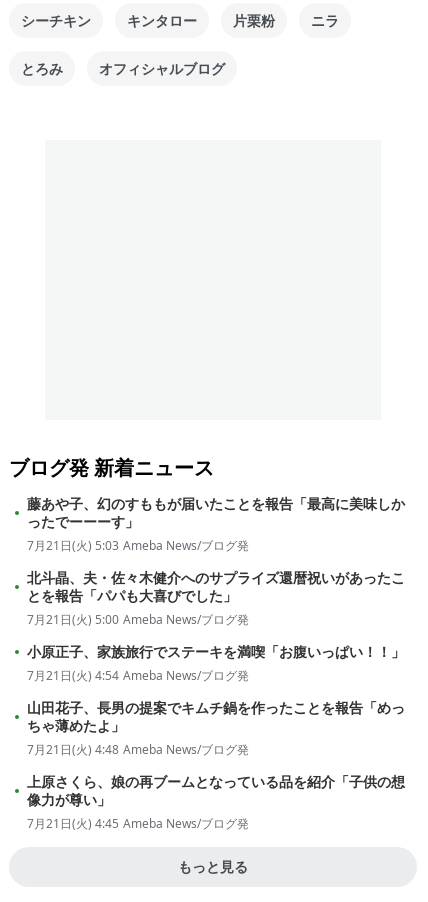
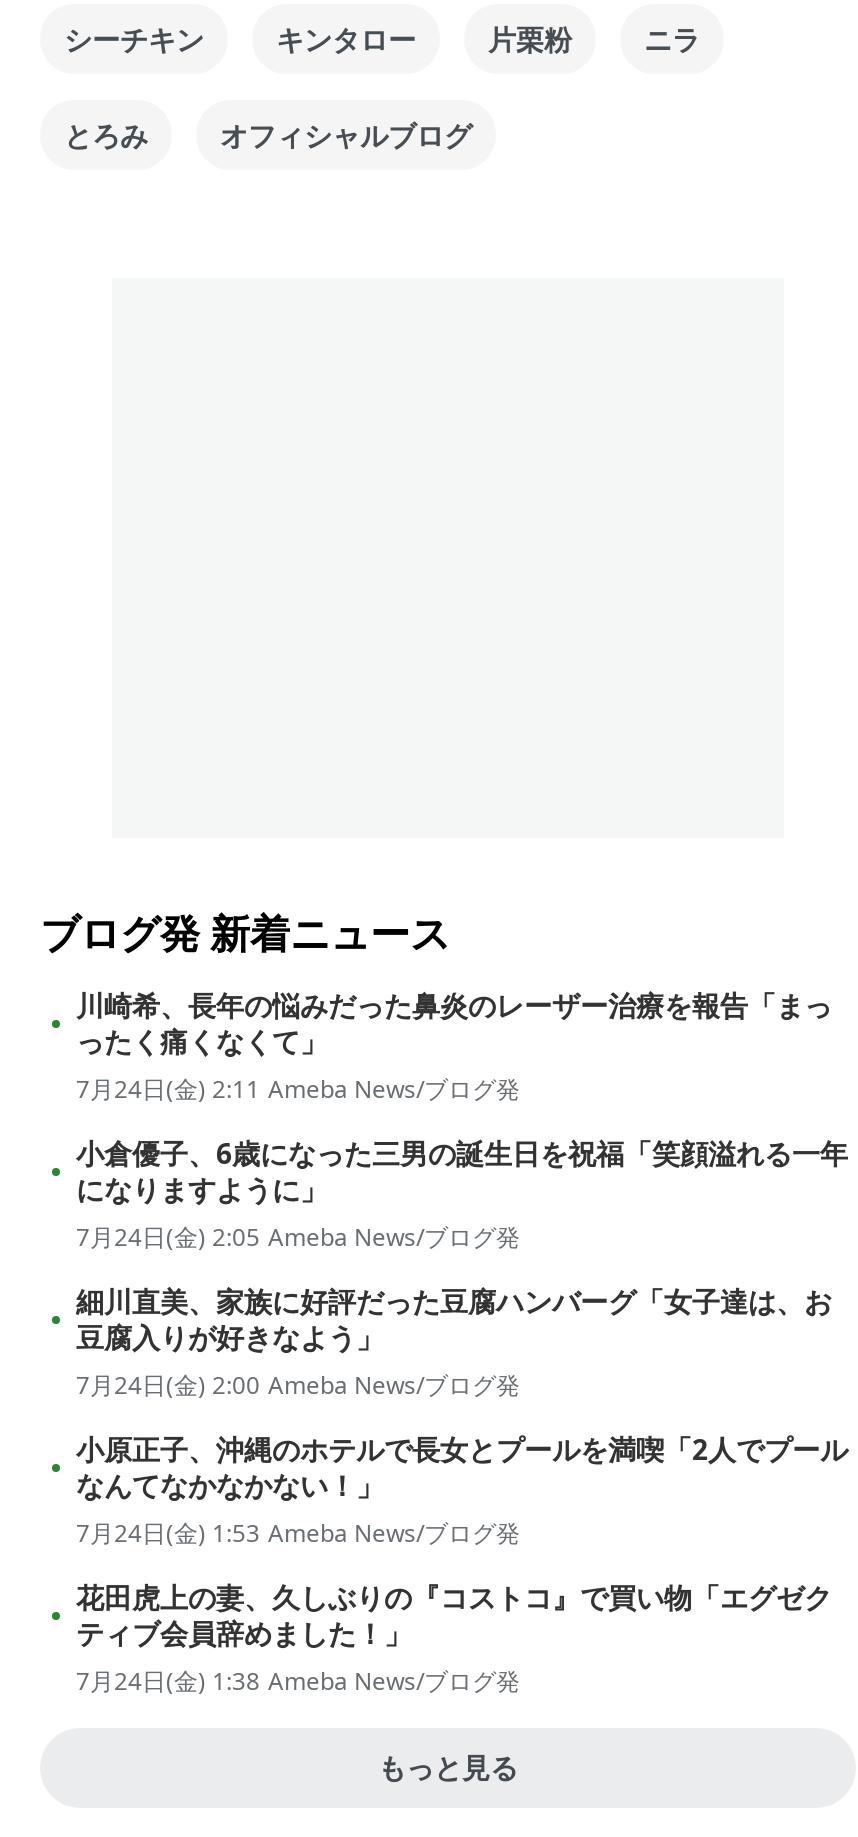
[27,494,405,554] 藤あや子、幻のすももが届いたことを報告「最高に美味しか | ったでーーーす」 | 7月21日(火) 5:03 Ameba News/ブログ発 -> [76,986,832,1106] 川崎希、長年の悩みだった鼻炎のレーザー治療を報告「まっ | ったく痛くなくて」 | 7月24日(金) 2:11 Ameba News/ブログ発
[27,568,405,628] 北斗晶、夫・佐々木健介へのサプライズ還暦祝いがあったこ | とを報告「パパも大喜びでした」 | 7月21日(火) 5:00 Ameba News/ブログ発 -> [76,1134,848,1254] 小倉優子、6歳になった三男の誕生日を祝福「笑顔溢れる一年 | になりますように」 | 7月24日(金) 2:05 Ameba News/ブログ発
[27,642,405,684] 小原正子、家族旅行でステーキを満喫「お腹いっぱい！！」 | 7月21日(火) 4:54 Ameba News/ブログ発 -> [76,1282,832,1402] 細川直美、家族に好評だった豆腐ハンバーグ「女子達は、お | 豆腐入りが好きなよう」 | 7月24日(金) 2:00 Ameba News/ブログ発
[27,698,405,758] 山田花子、長男の提案でキムチ鍋を作ったことを報告「めっ | ちゃ薄めたよ」 | 7月21日(火) 4:48 Ameba News/ブログ発 -> [76,1430,848,1550] 小原正子、沖縄のホテルで長女とプールを満喫「2人でプール | なんてなかなかない！」 | 7月24日(金) 1:53 Ameba News/ブログ発
[27,772,405,832] 上原さくら、娘の再ブームとなっている品を紹介「子供の想 | 像力が尊い」 | 7月21日(火) 4:45 Ameba News/ブログ発 -> [76,1578,832,1698] 花田虎上の妻、久しぶりの『コストコ』で買い物「エグゼク | ティブ会員辞めました！」 | 7月24日(金) 1:38 Ameba News/ブログ発

